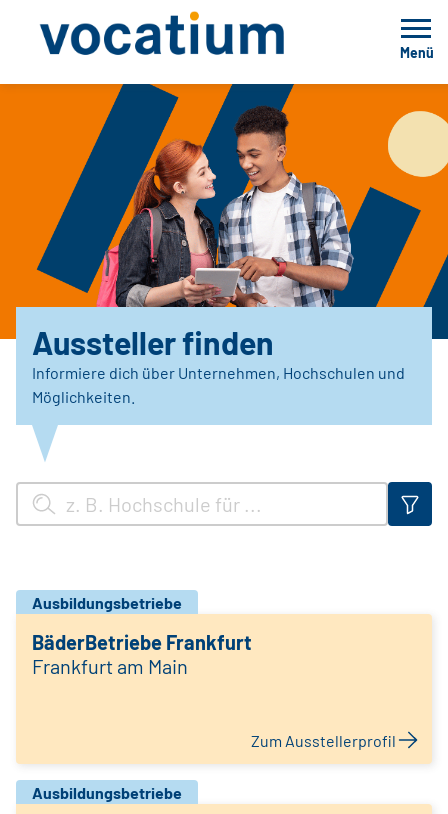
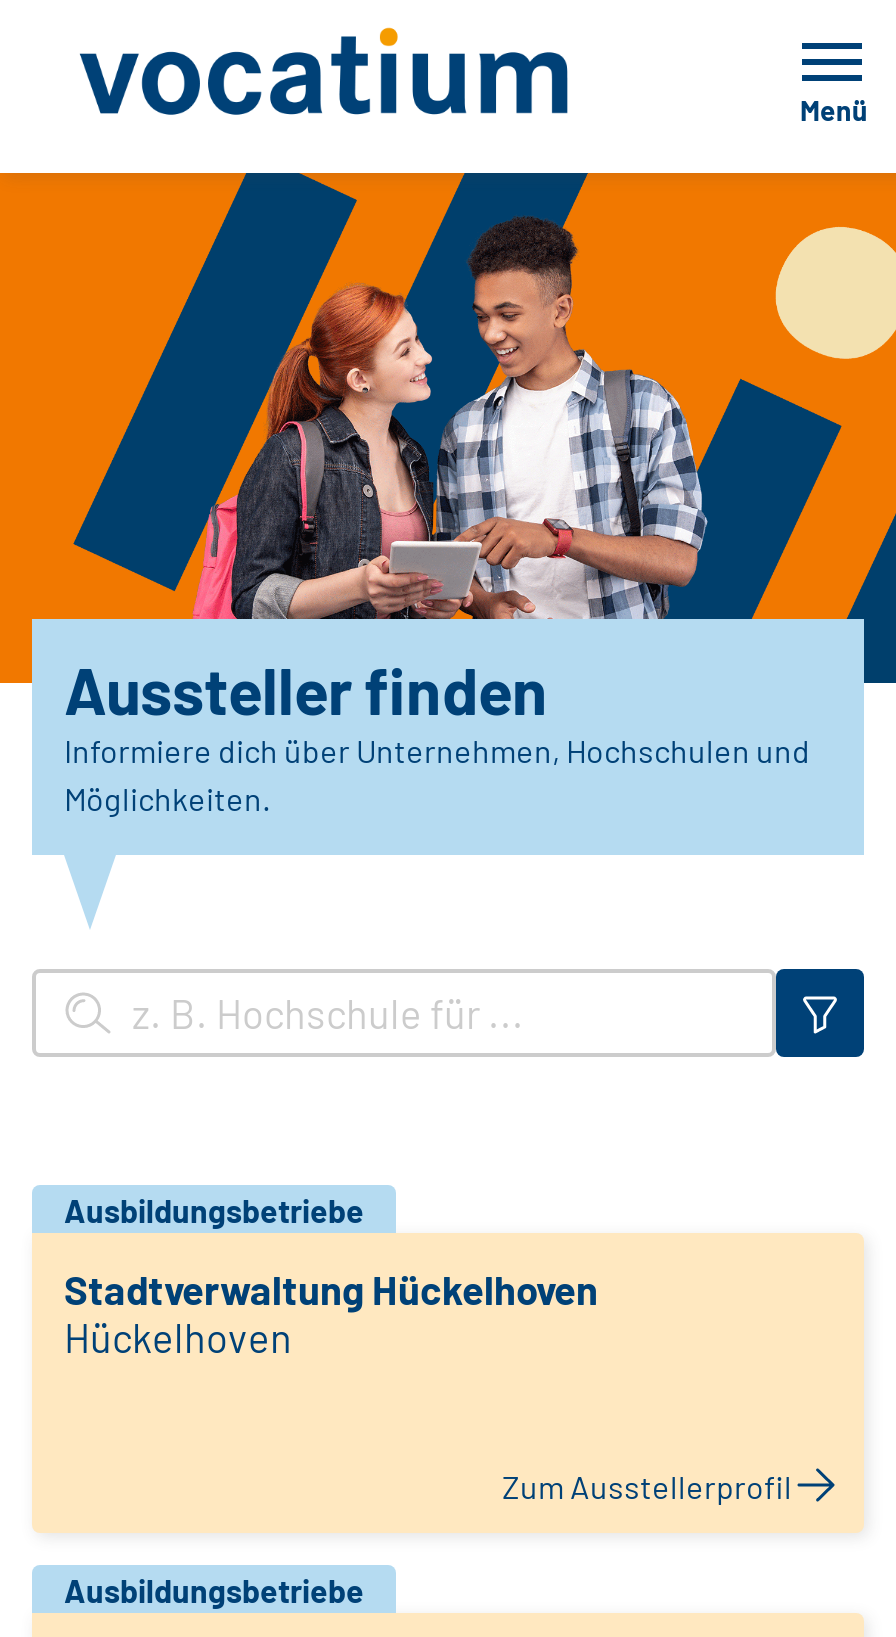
[32,630,252,678] BäderBetriebe Frankfurt | Frankfurt am Main -> [64,1265,598,1361] Stadtverwaltung Hückelhoven | Hückelhoven

